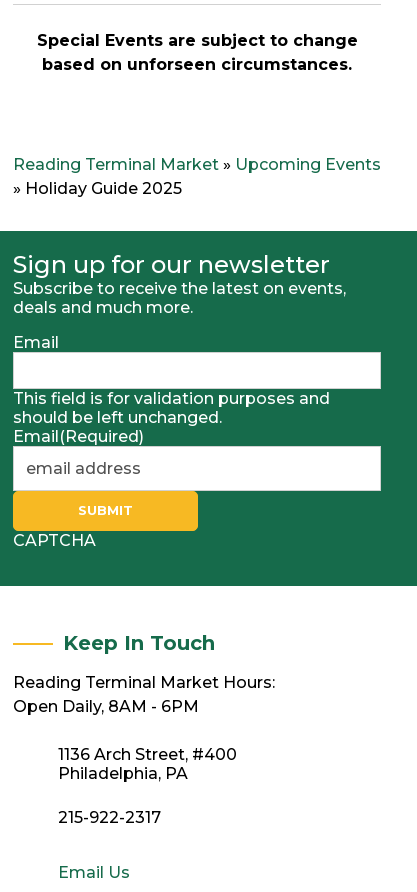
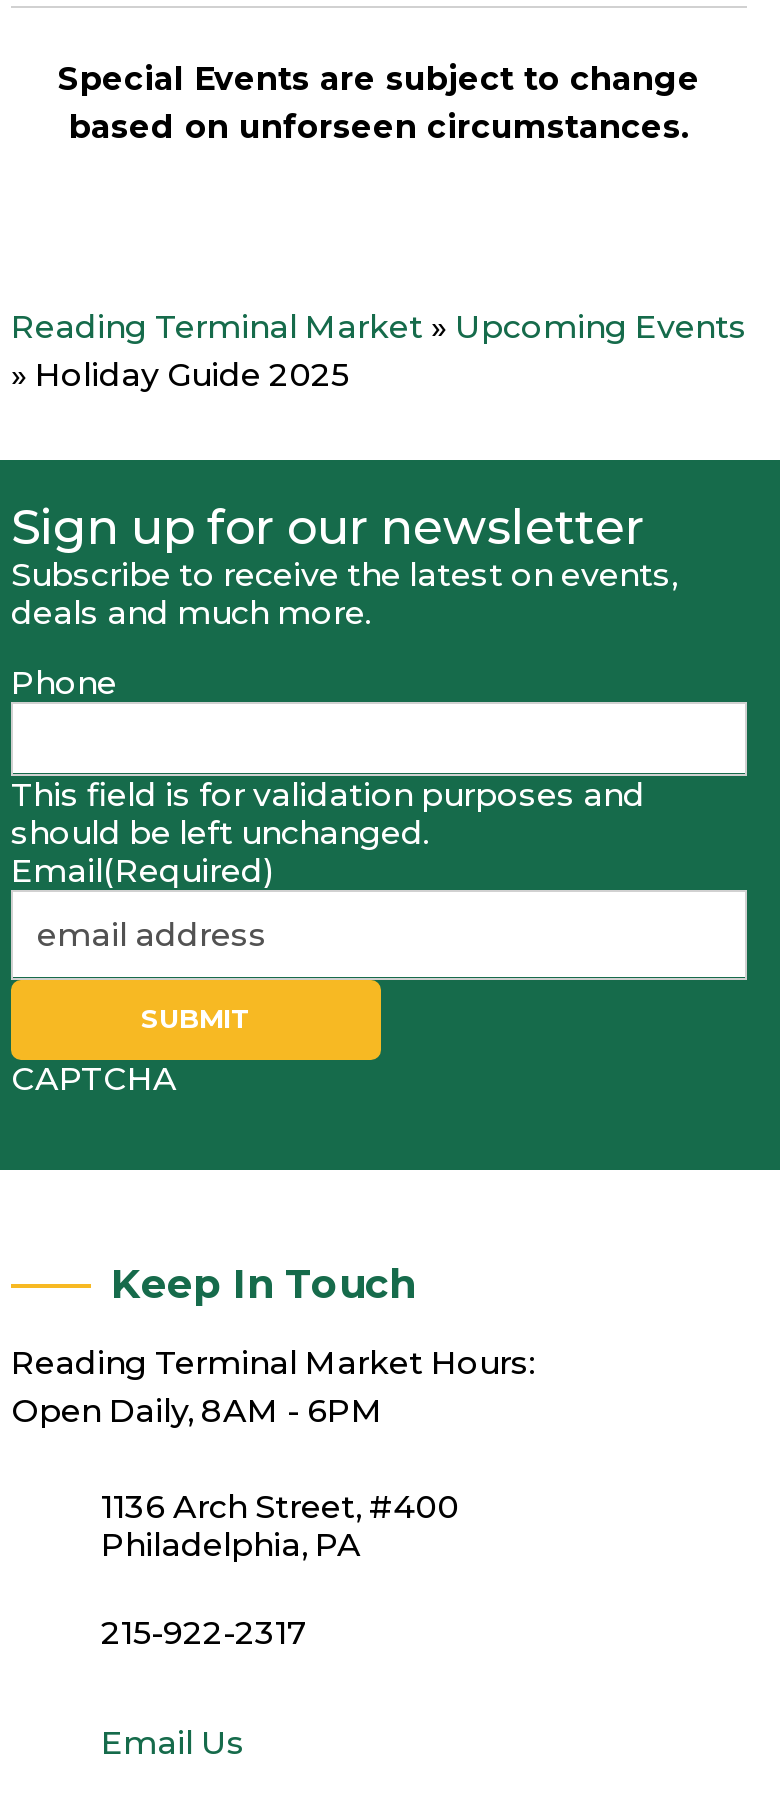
[13,332,59,351] Email -> [11,663,117,701] Phone

